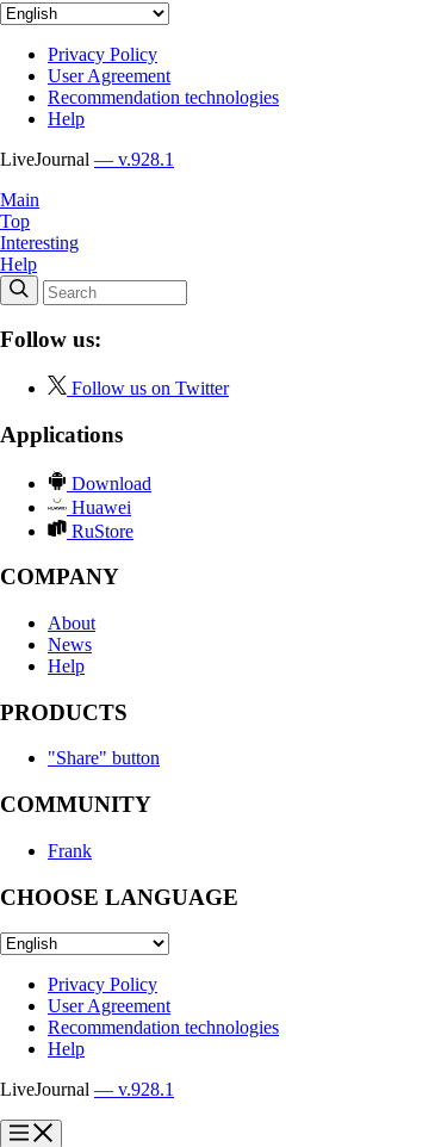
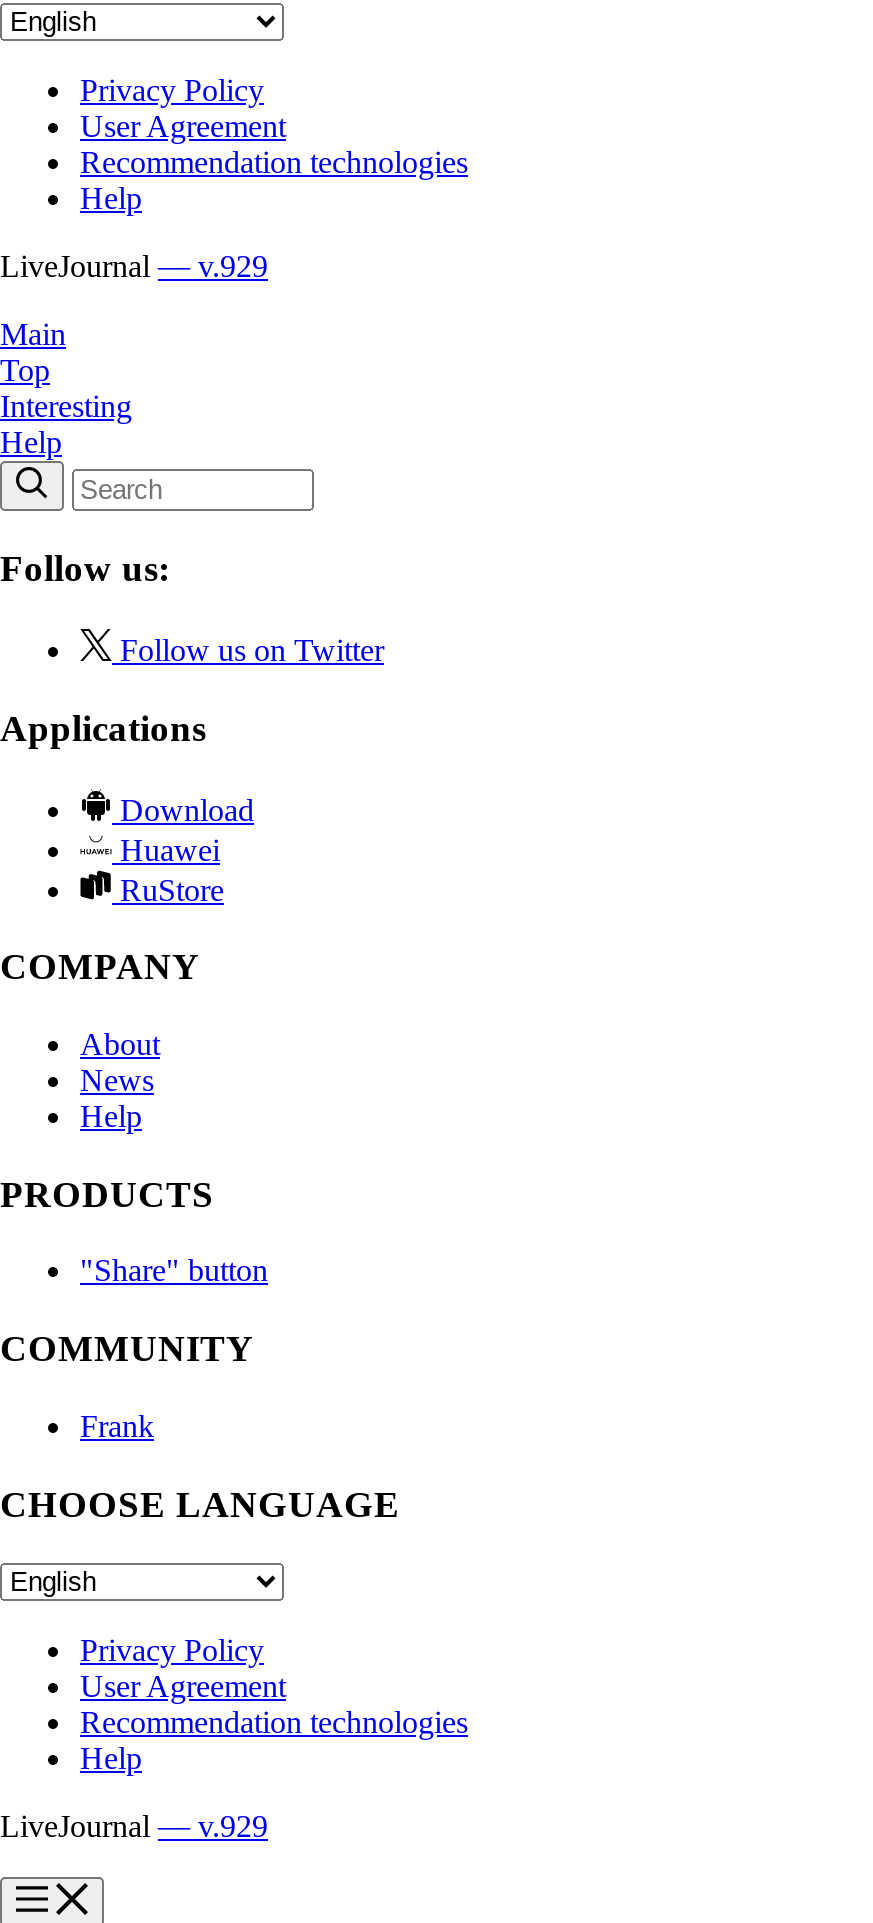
[0,149,174,169] LiveJournal — v.928.1 -> [0,248,268,282] LiveJournal — v.929
[0,1079,174,1100] LiveJournal — v.928.1 -> [0,1809,268,1843] LiveJournal — v.929

